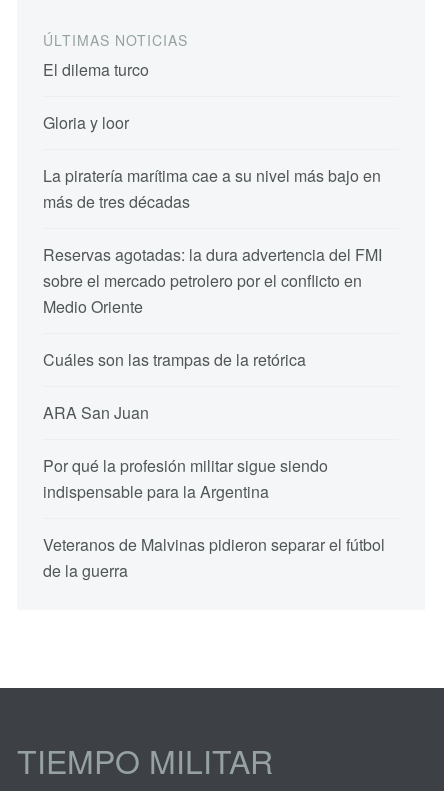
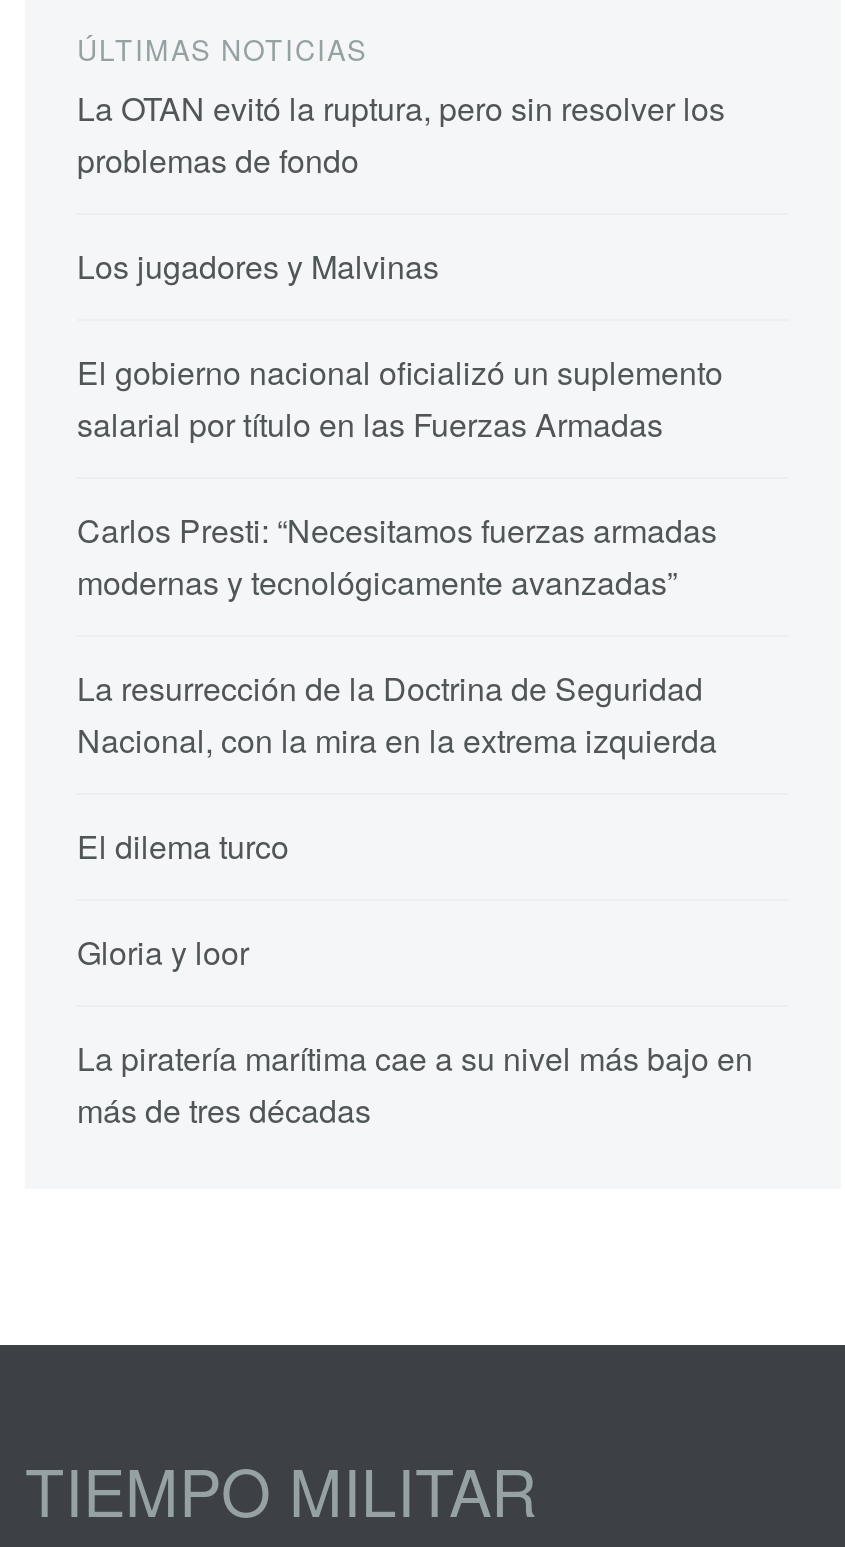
none -> [77,86,725,764] La OTAN evitó la ruptura, pero sin resolver los | problemas de fondo | Los jugadores y Malvinas | El gobierno nacional oficializó un suplemento | salarial por título en las Fuerzas Armadas | Carlos Presti: “Necesitamos fuerzas armadas | modernas y tecnológicamente avanzadas” | La resurrección de la Doctrina de Seguridad | Nacional, con la mira en la extrema izquierda
moved [43,58,381,213] -> [77,824,753,1134]: El dilema turco | Gloria y loor | La piratería marítima cae a su nivel más bajo en | más de tres décadas
[43,243,385,582] Reservas agotadas: la dura advertencia del FMI | sobre el mercado petrolero por el conflicto en | Medio Oriente | Cuáles son las trampas de la retórica | ARA San Juan | Por qué la profesión militar sigue siendo | indispensable para la Argentina | Veteranos de Malvinas pidieron separar el fútbol | de la guerra -> none

